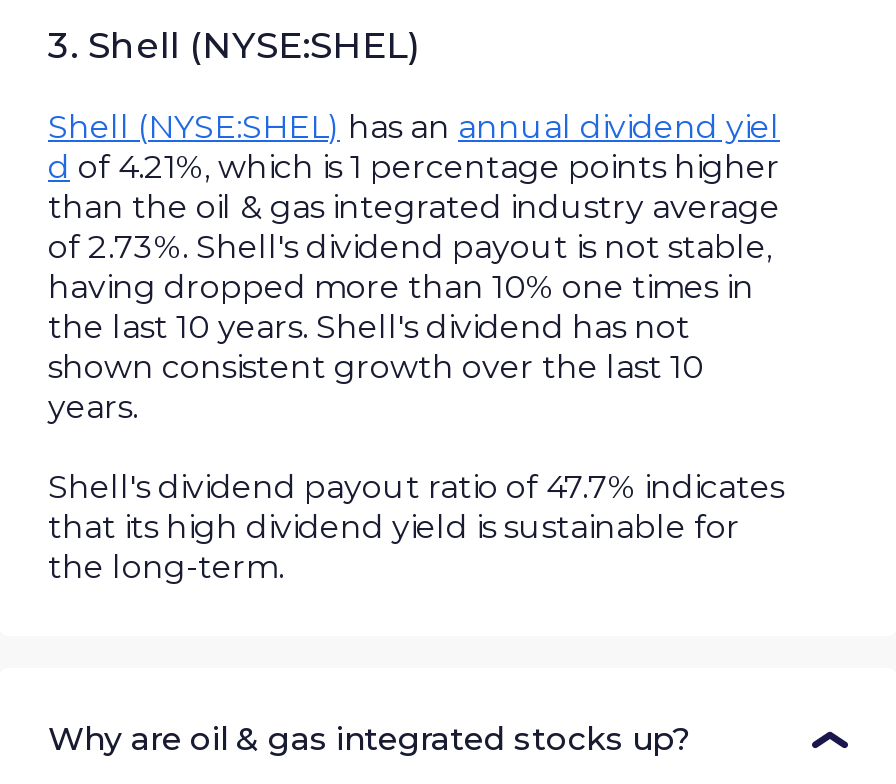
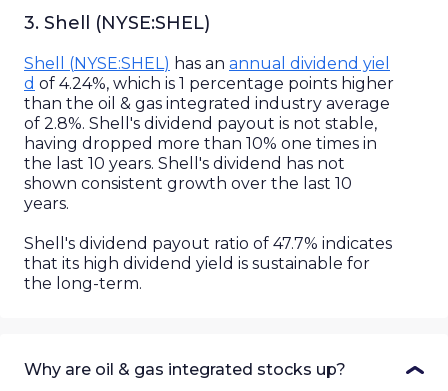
[48,148,780,186] d of 4.21%, which is 1 percentage points higher -> [24,74,394,93] d of 4.24%, which is 1 percentage points higher
[48,228,772,266] of 2.73%. Shell 's dividend payout is not stable, -> [24,114,377,133] of 2.8%. Shell 's dividend payout is not stable,

